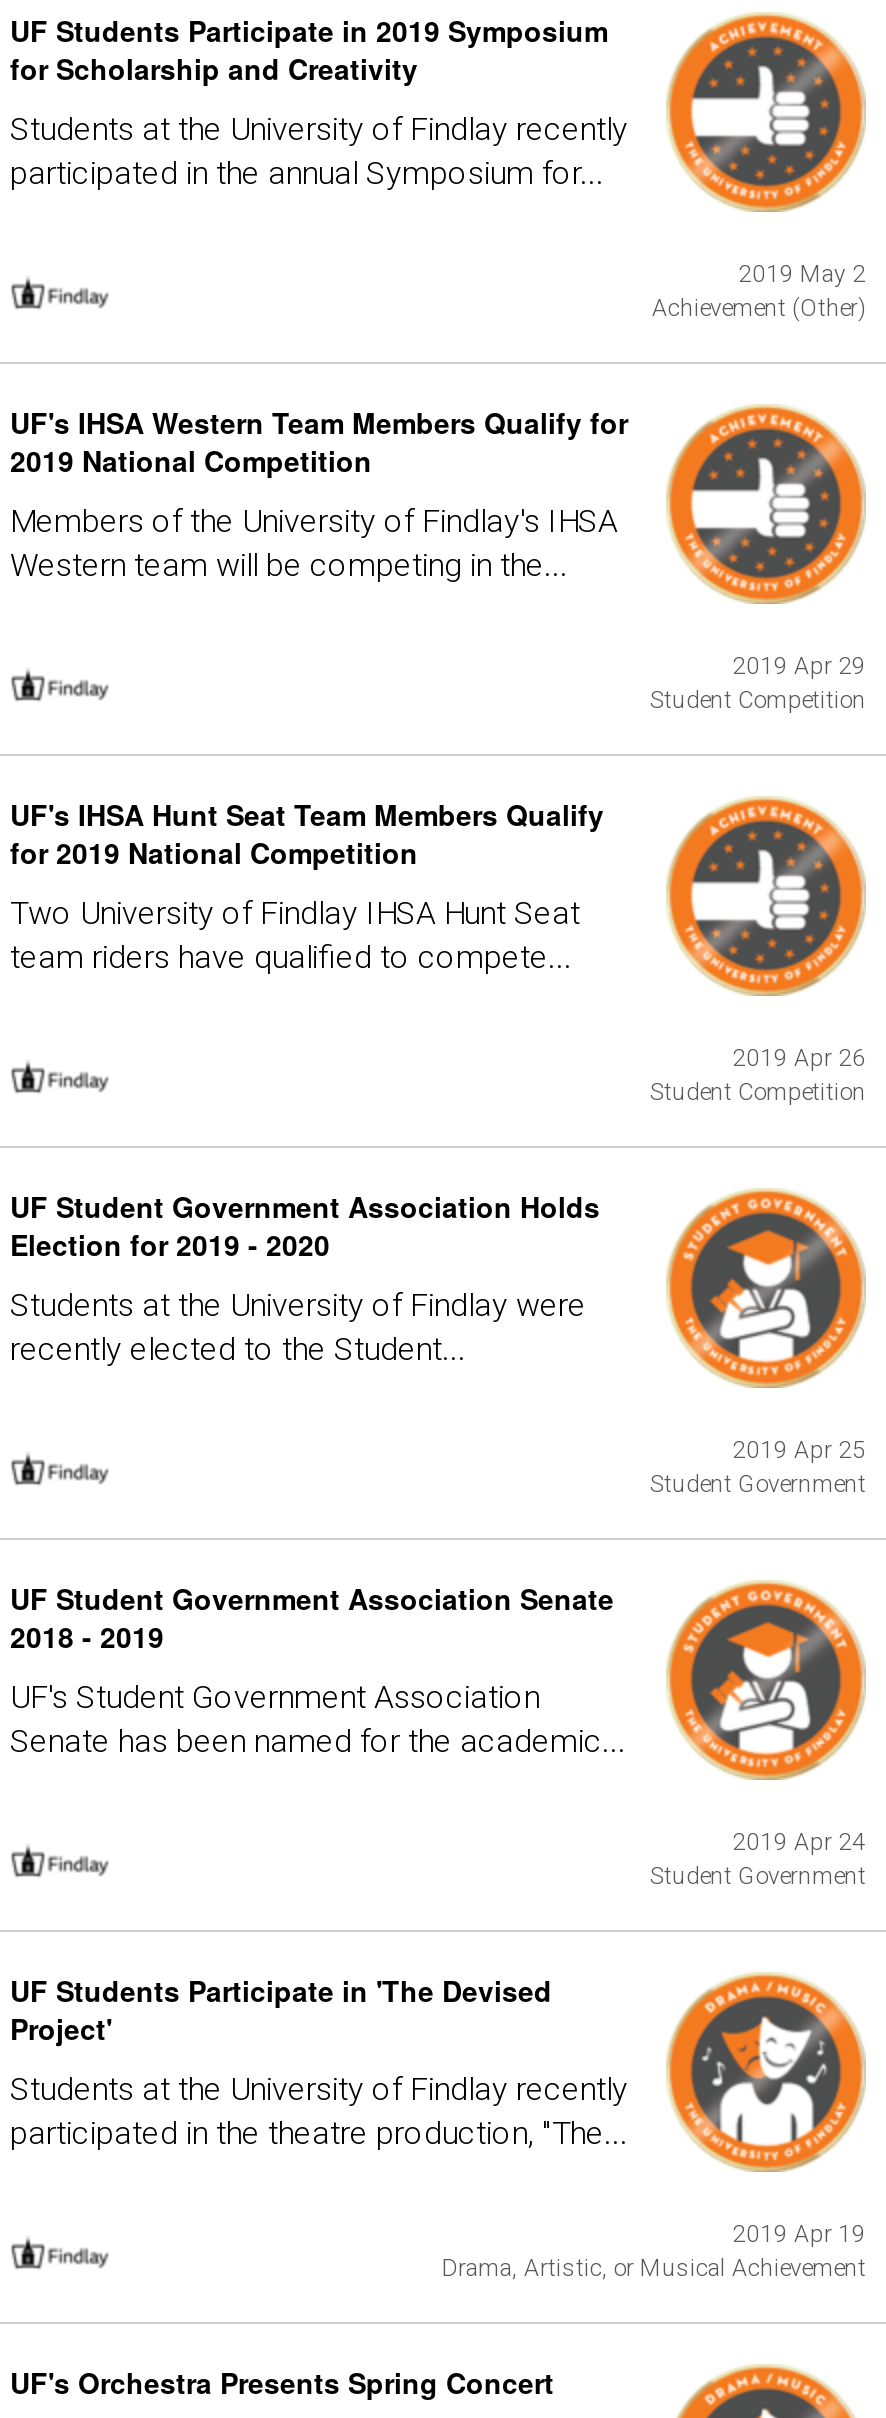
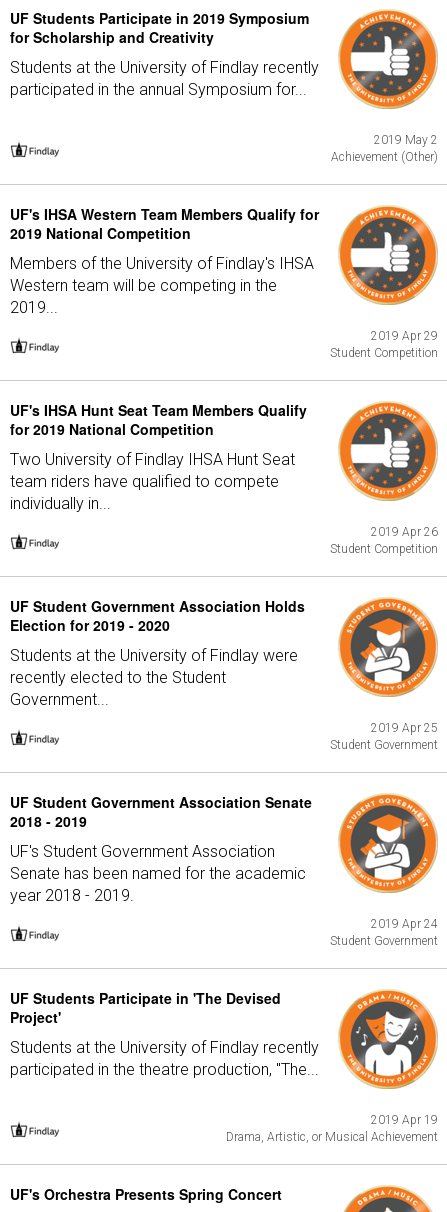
[10,546,568,584] Western team will be competing in the... -> [10,276,277,317] Western team will be competing in the | 2019...
[10,938,572,976] team riders have qualified to compete... -> [10,472,279,513] team riders have qualified to compete | individually in...
[10,1330,466,1368] recently elected to the Student... -> [10,668,226,709] recently elected to the Student | Government...
[10,1722,626,1760] Senate has been named for the academic... -> [10,864,306,905] Senate has been named for the academic | year 2018 - 2019.

